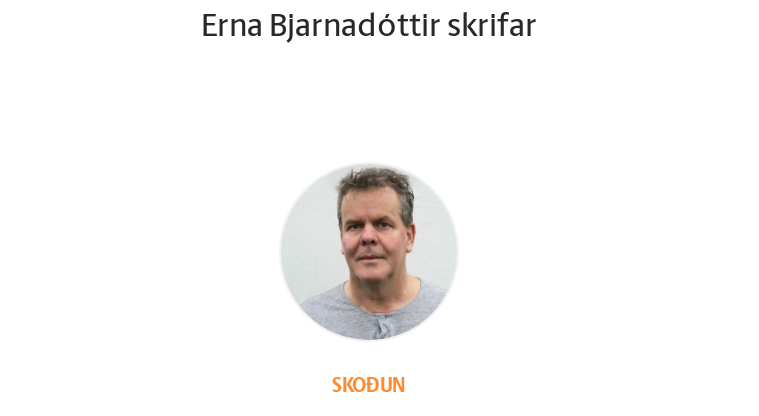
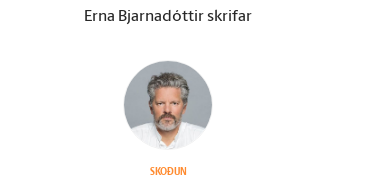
[283,168,455,340] [image] -> [124,62,212,148] [image]

